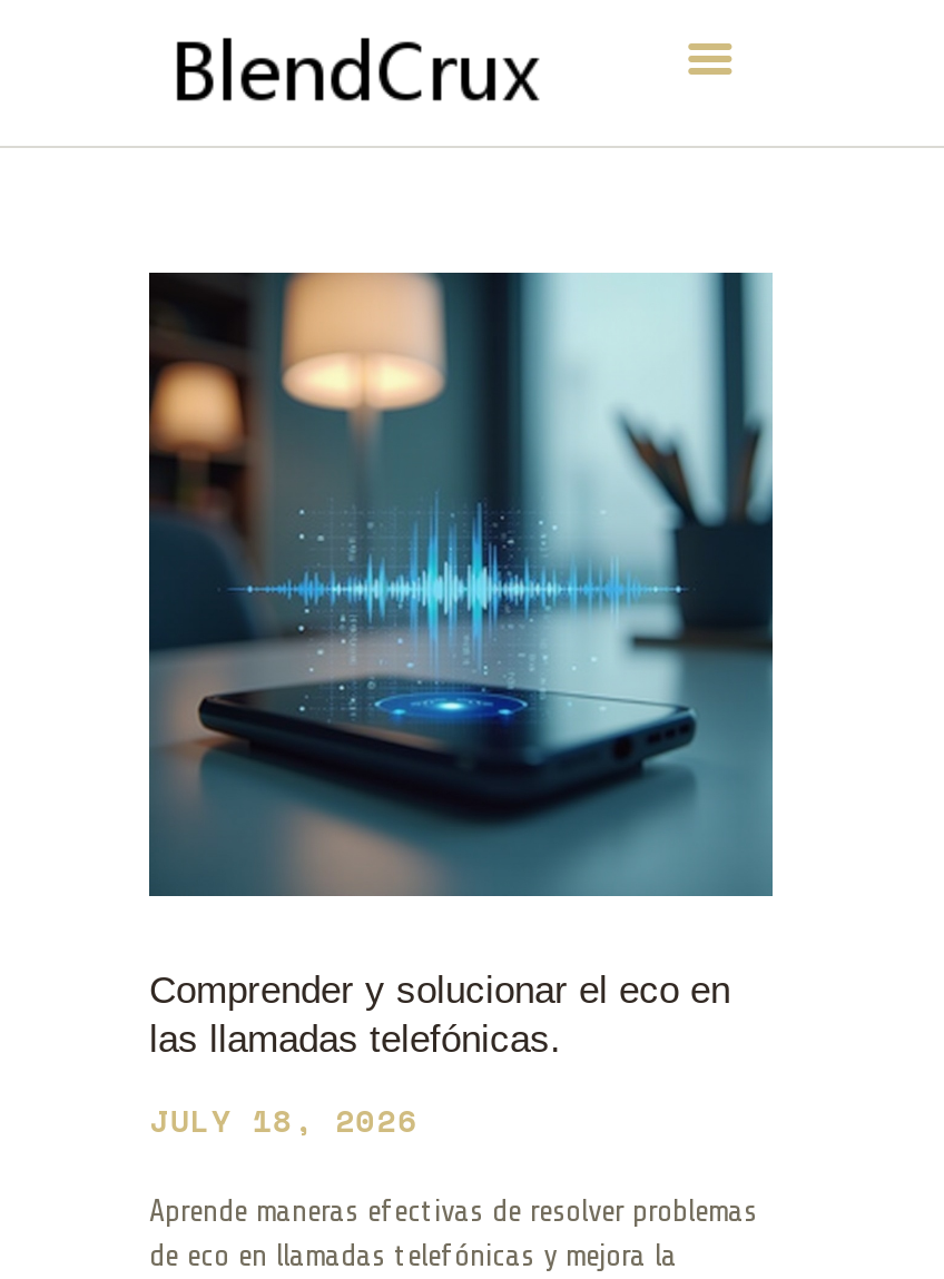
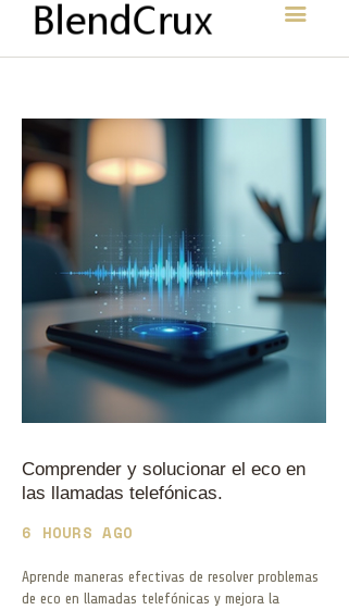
[149,1096,418,1142] JULY 18, 2026 -> [22,520,133,543] 6 HOURS AGO

